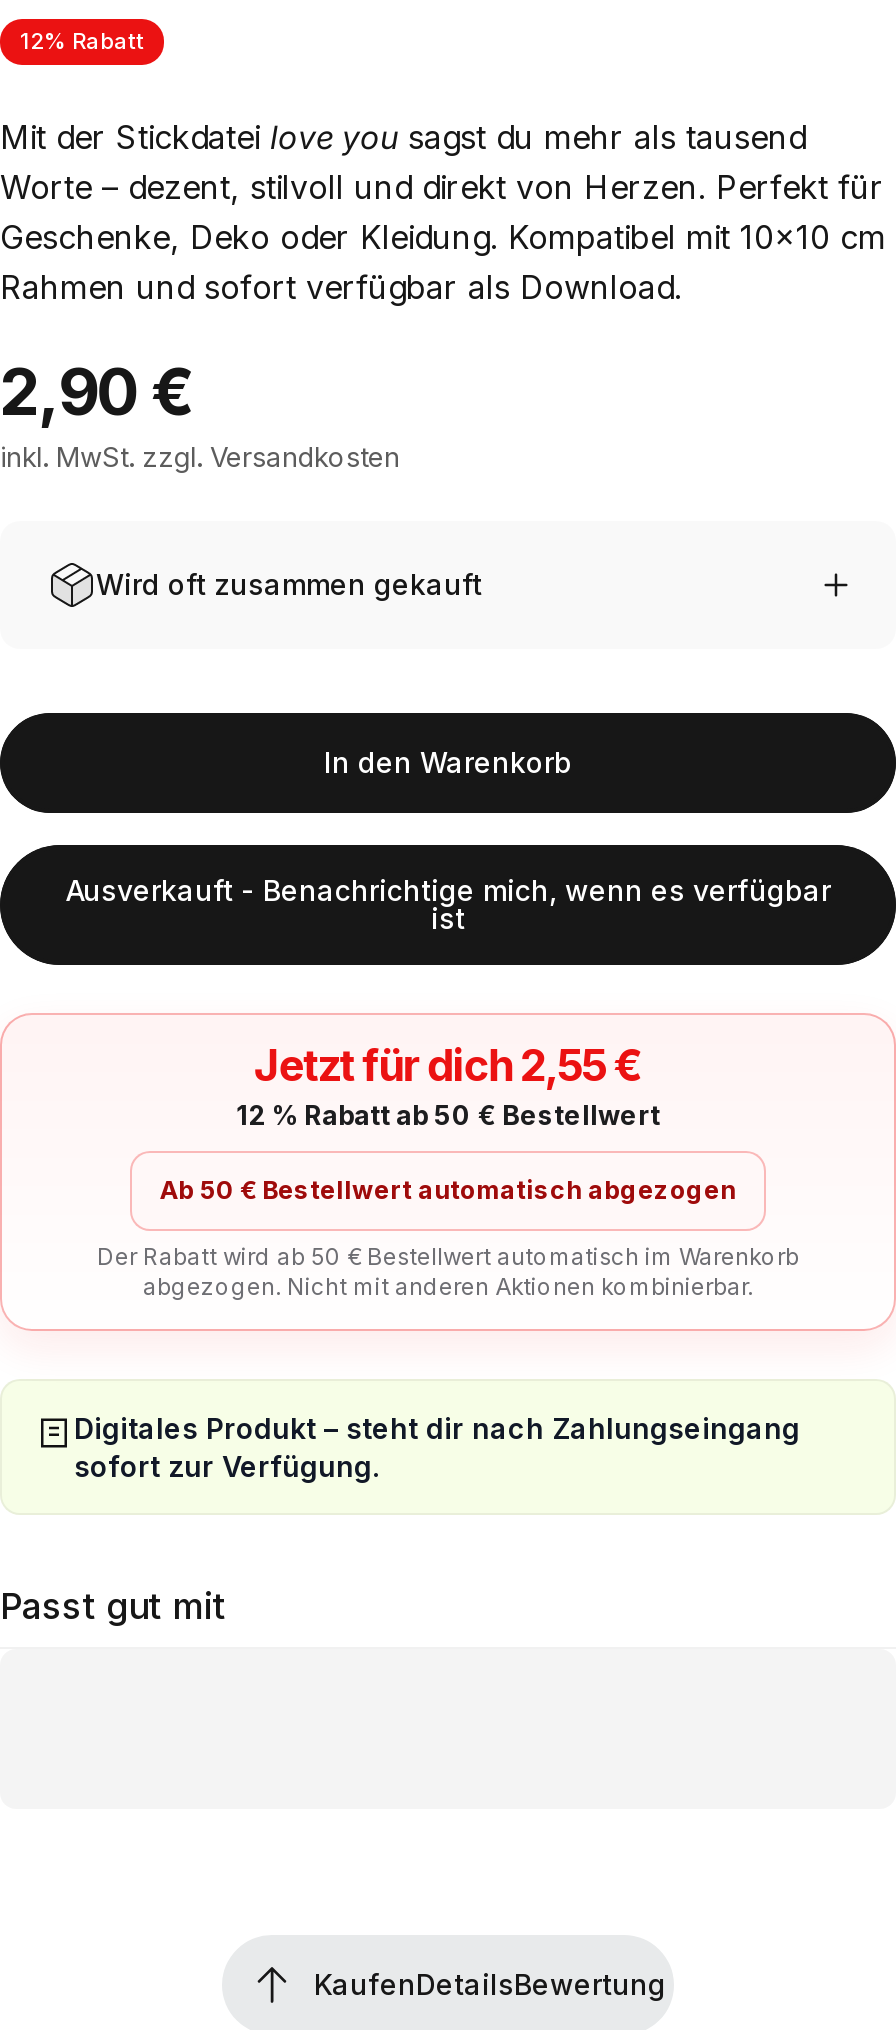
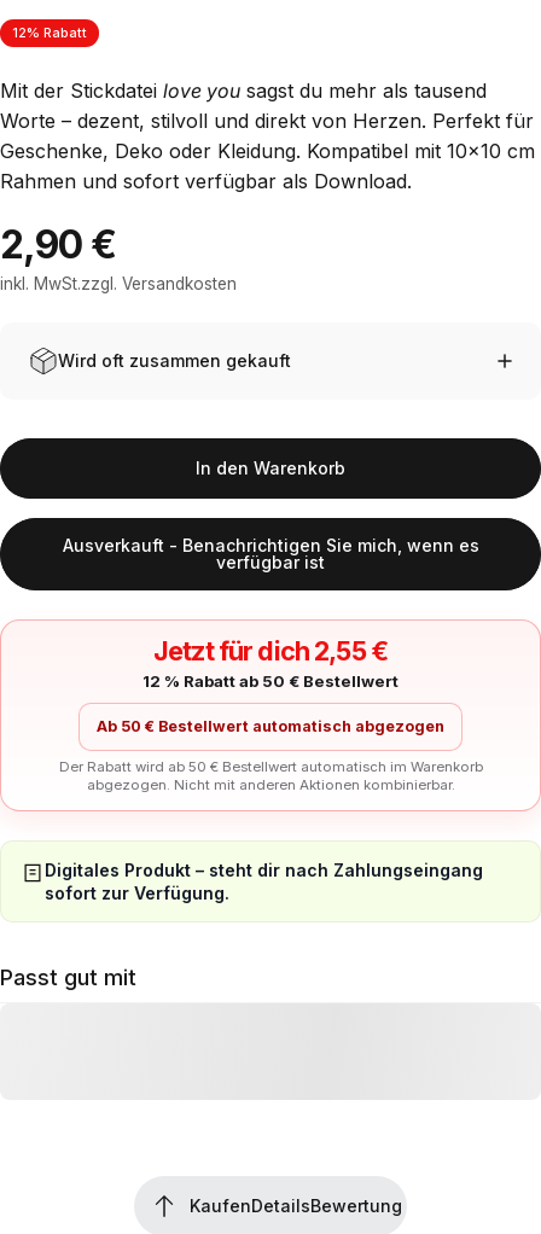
[65,872,831,934] Ausverkauft - Benachrichtige mich, wenn es verfügbar | ist -> [62,535,479,572] Ausverkauft - Benachrichtigen Sie mich, wenn es | verfügbar ist

